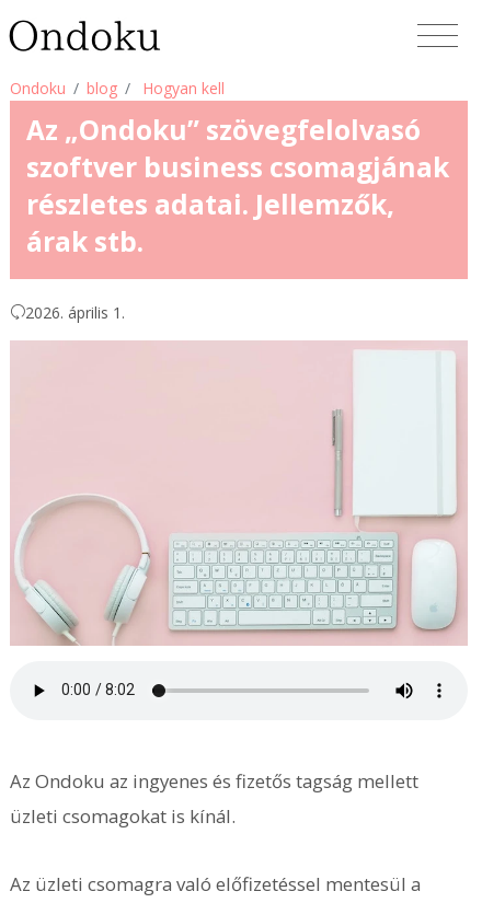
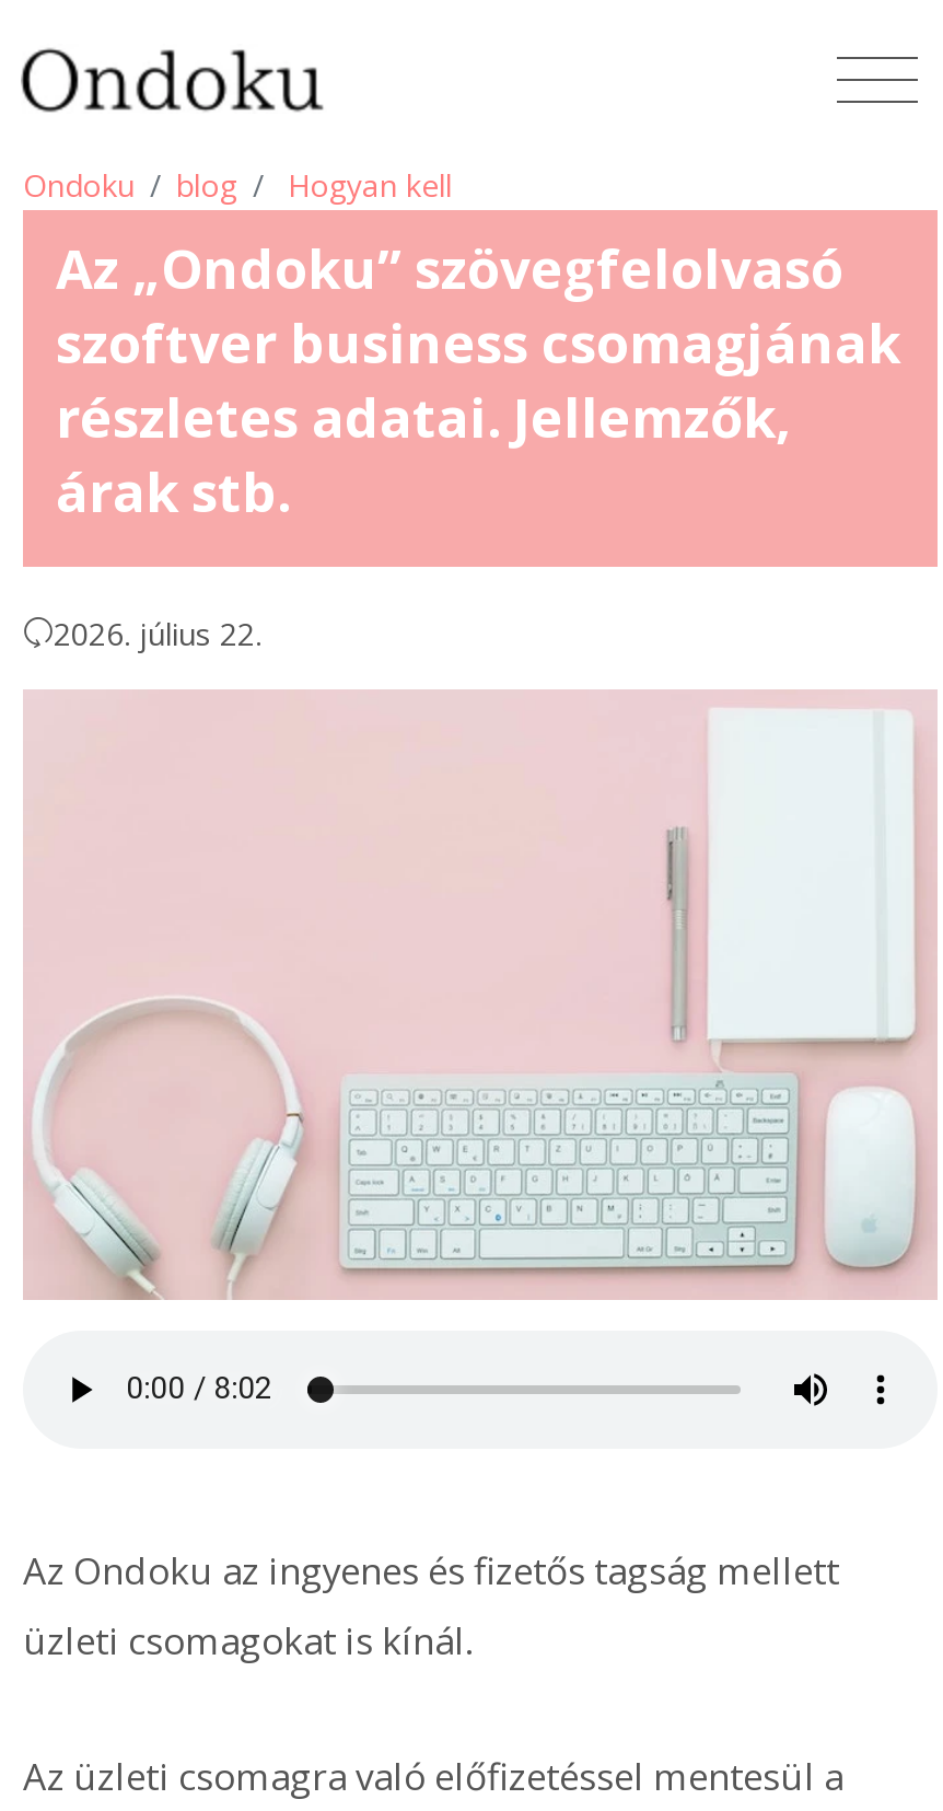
[25,302,125,323] 2026. április 1. -> [54,612,261,654] 2026. július 22.

